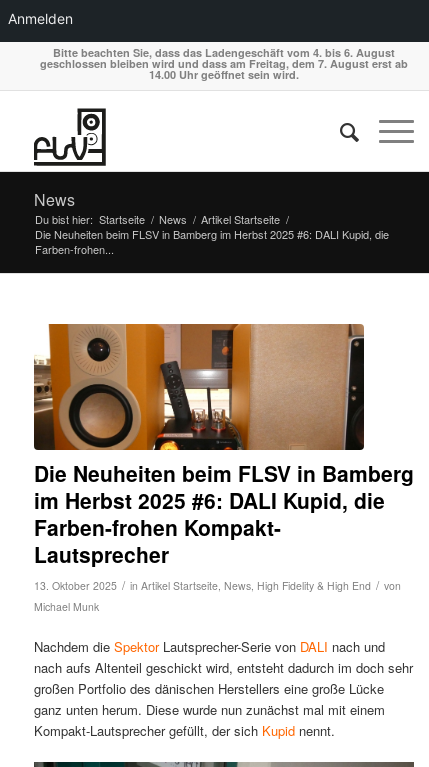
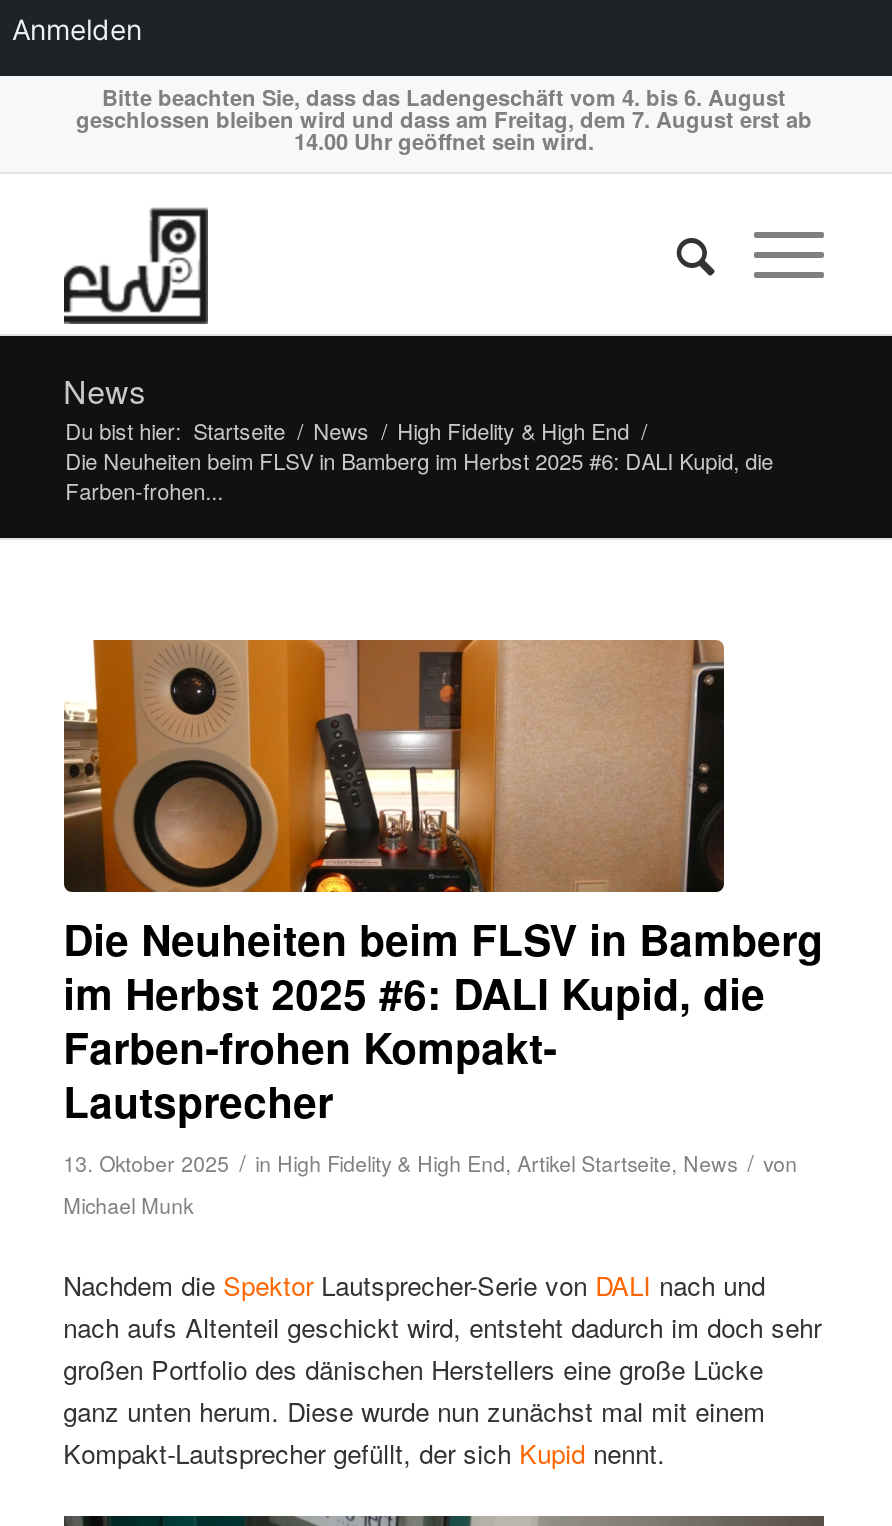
[35,211,289,227] Du bist hier: Startseite / News / Artikel Startseite / -> [65,414,647,446] Du bist hier: Startseite / News / High Fidelity & High End /
[34,577,401,593] 13. Oktober 2025 / in Artikel Startseite, News, High Fidelity & High End / von -> [63,1145,797,1177] 13. Oktober 2025 / in High Fidelity & High End, Artikel Startseite, News / von

